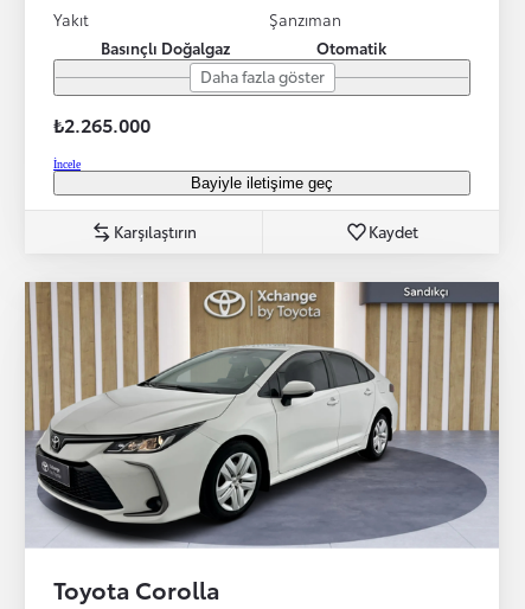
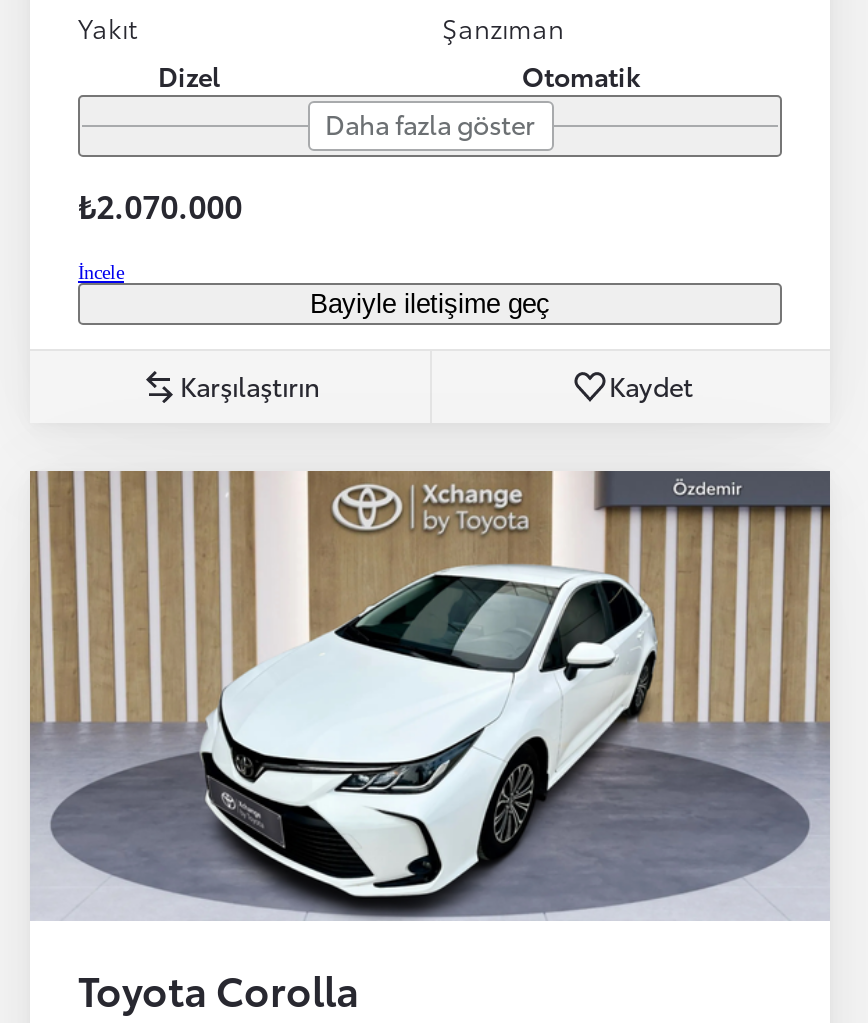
[101,37,230,58] Basınçlı Doğalgaz -> [158,57,220,93] Dizel
[53,110,151,137] ₺2.265.000 -> [78,181,242,227] ₺2.070.000
[36,338,397,545] [image] -> [50,563,660,917] [image]

